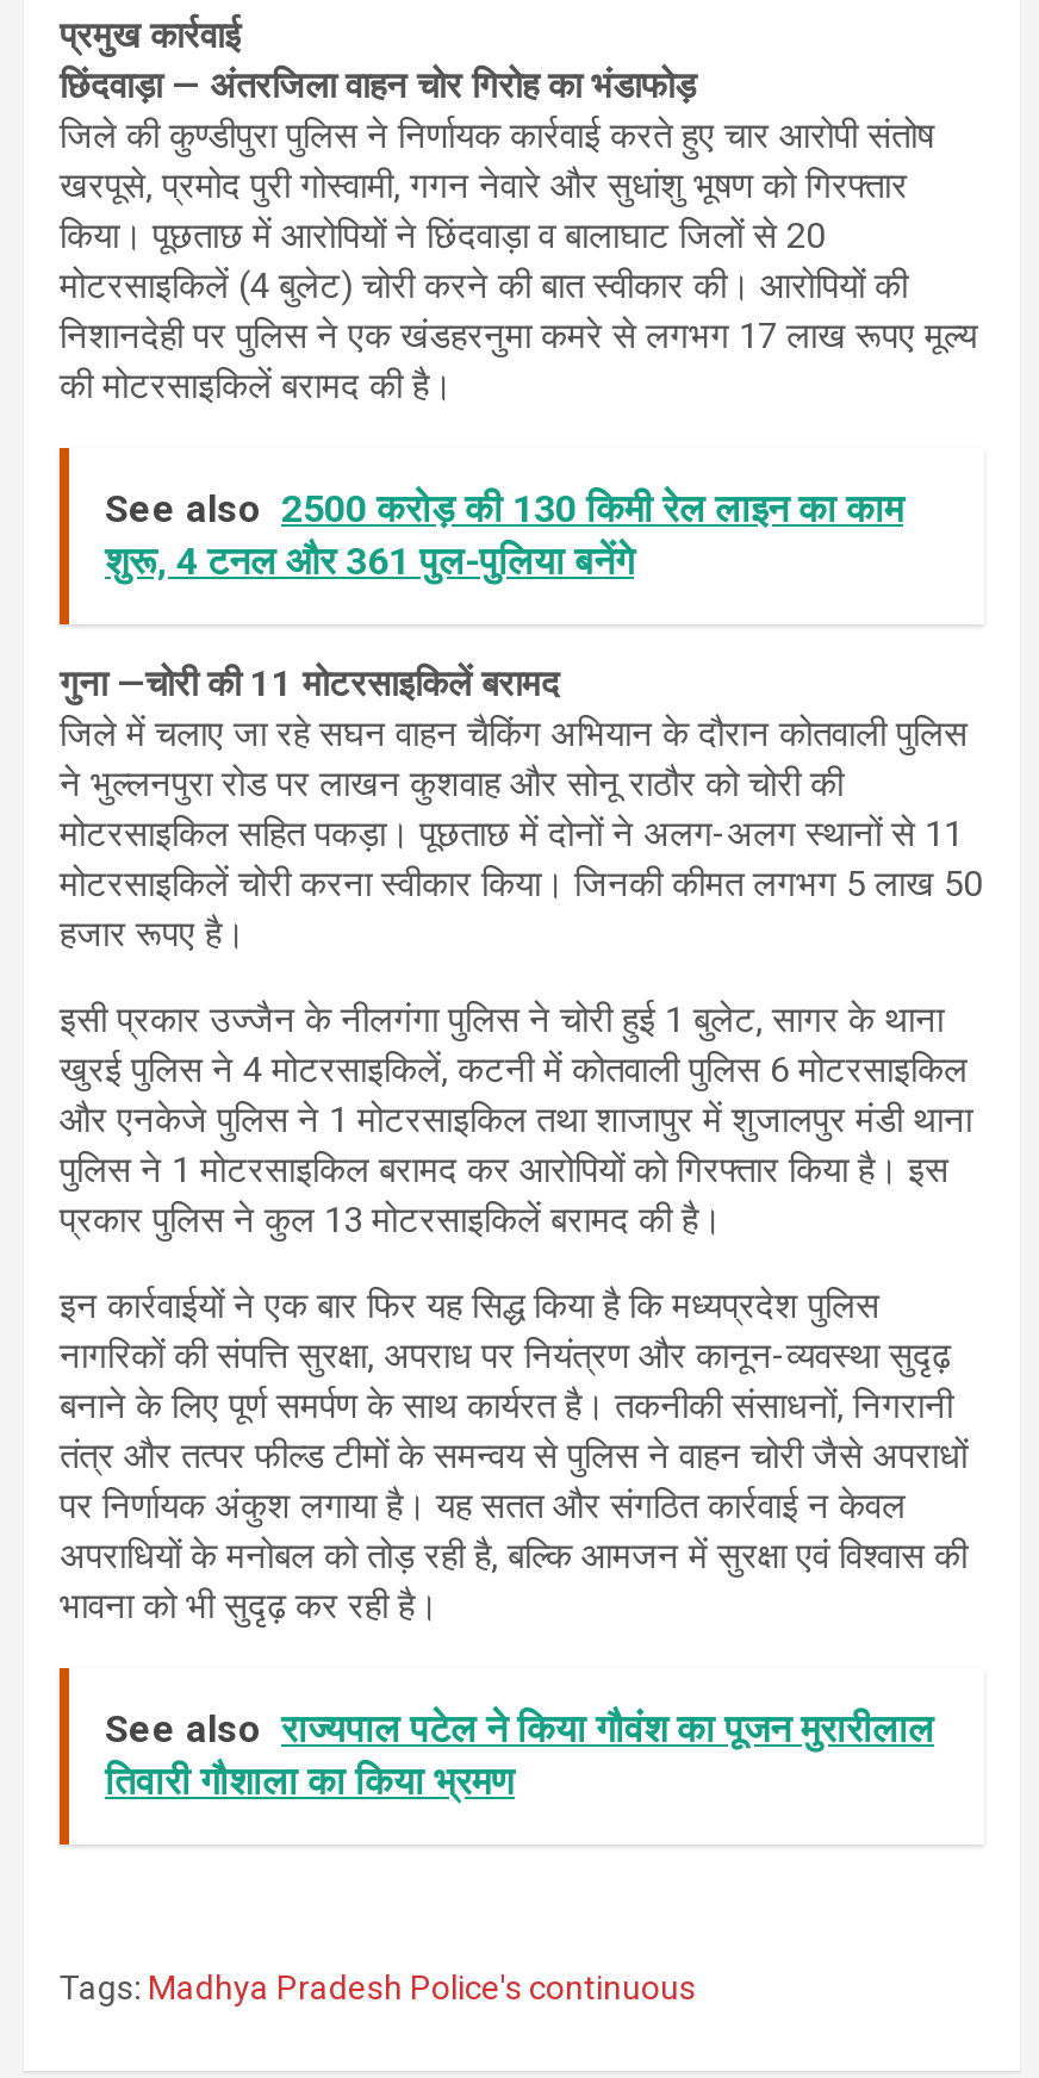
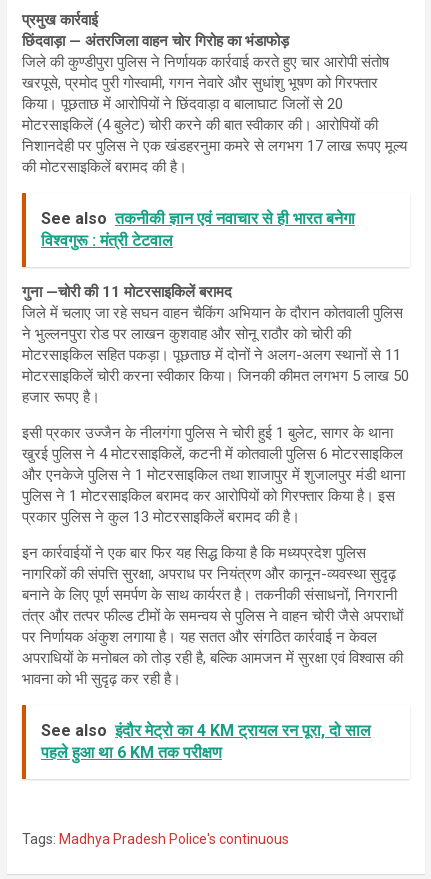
[105,485,903,583] See also 2500 करोड़ की 130 किमी रेल लाइन का काम | शुरू, 4 टनल और 361 पुल-पुलिया बनेंगे -> [41,209,355,250] See also तकनीकी ज्ञान एवं नवाचार से ही भारत बनेगा | विश्वगुरू : मंत्री टेटवाल
[105,1705,934,1803] See also राज्यपाल पटेल ने किया गौवंश का पूजन मुरारीलाल | तिवारी गौशाला का किया भ्रमण -> [41,721,371,762] See also इंदौर मेट्रो का 4 KM ट्रायल रन पूरा, दो साल | पहले हुआ था 6 KM तक परीक्षण

